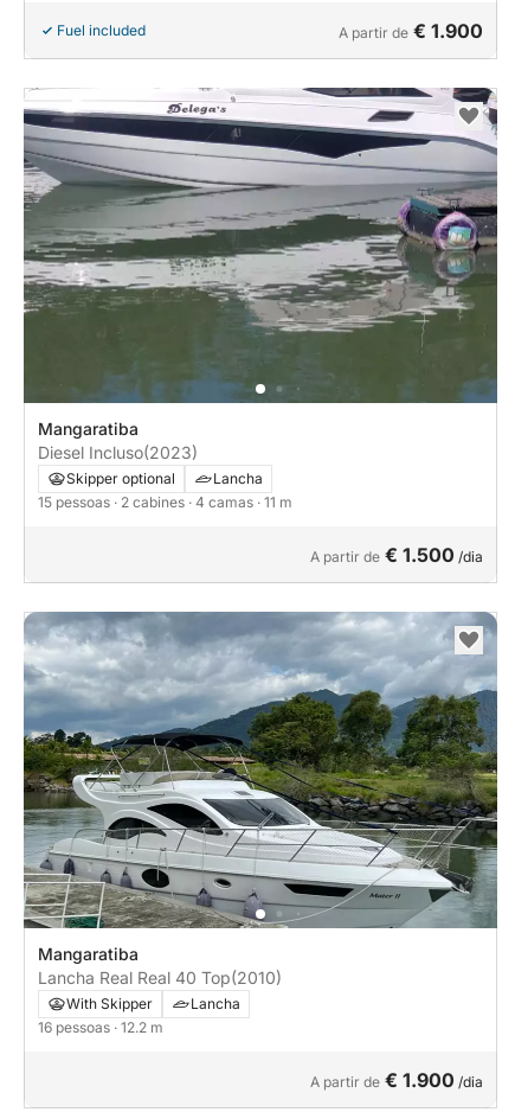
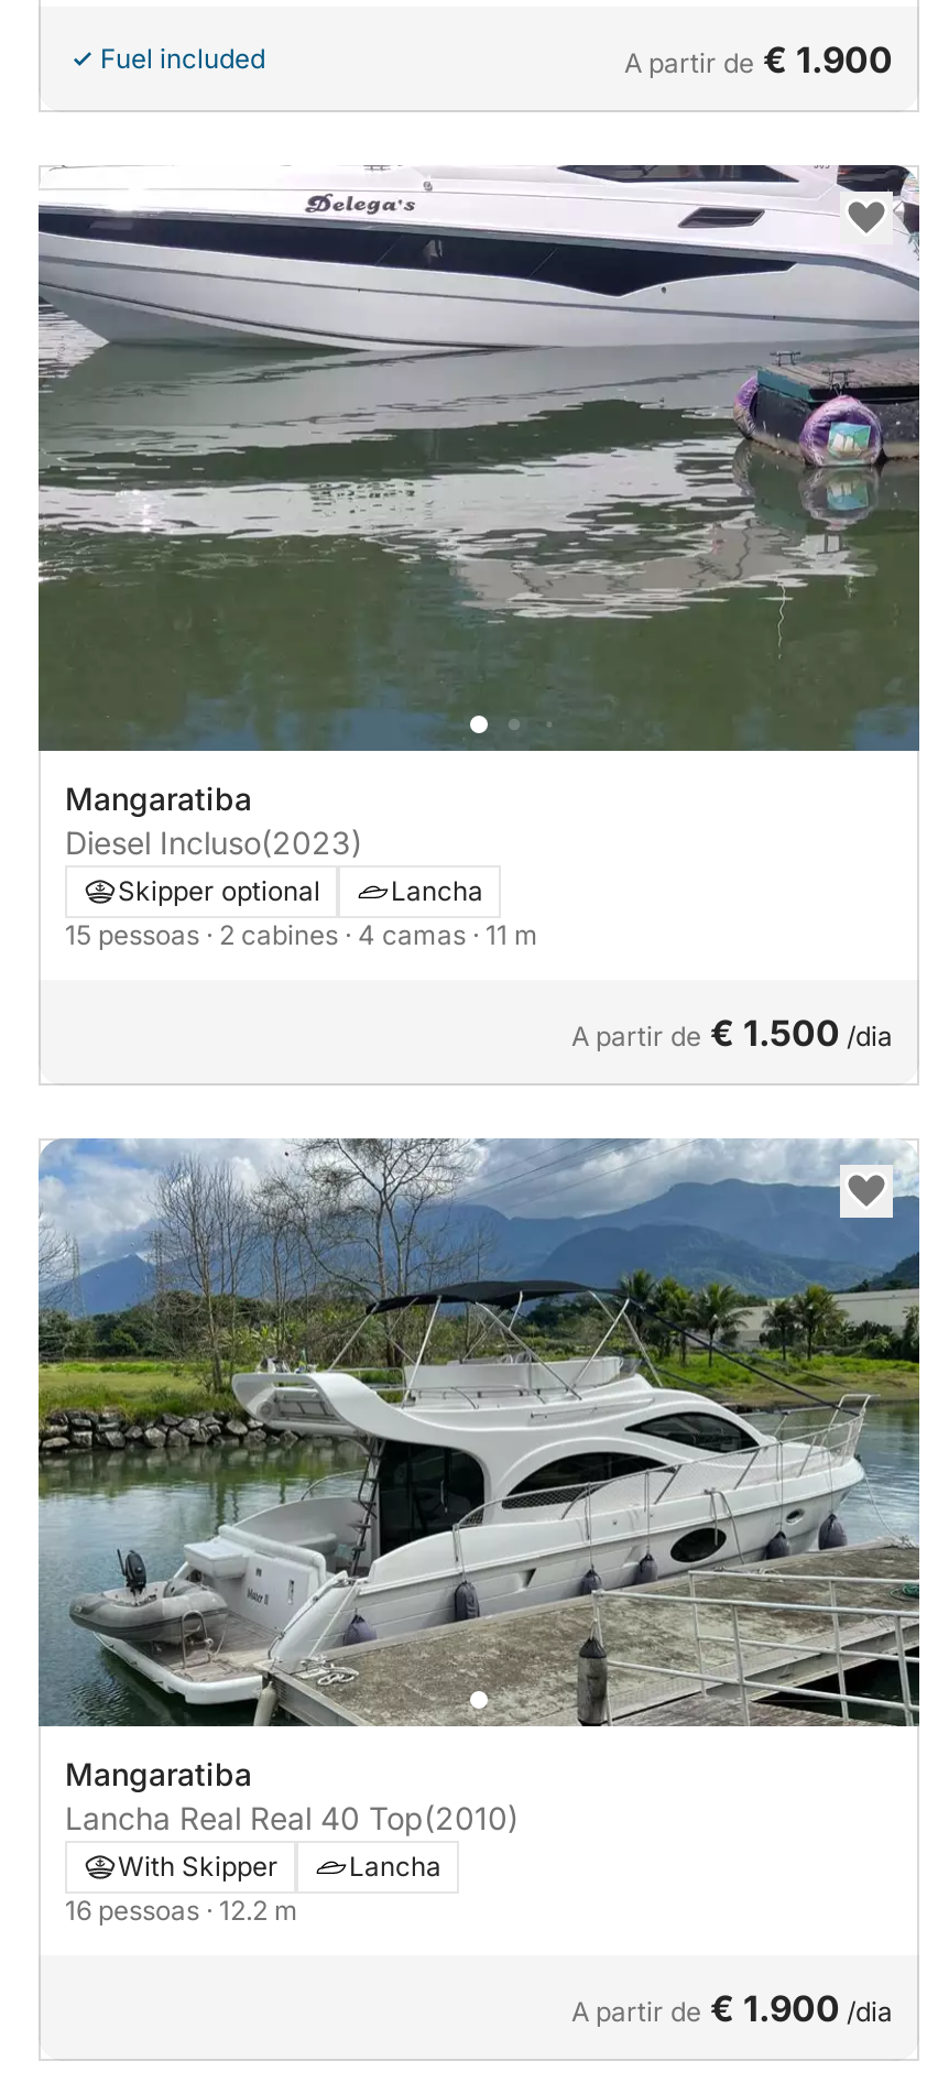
[22,612,498,928] [image] -> [36,1138,921,1726] [image]

